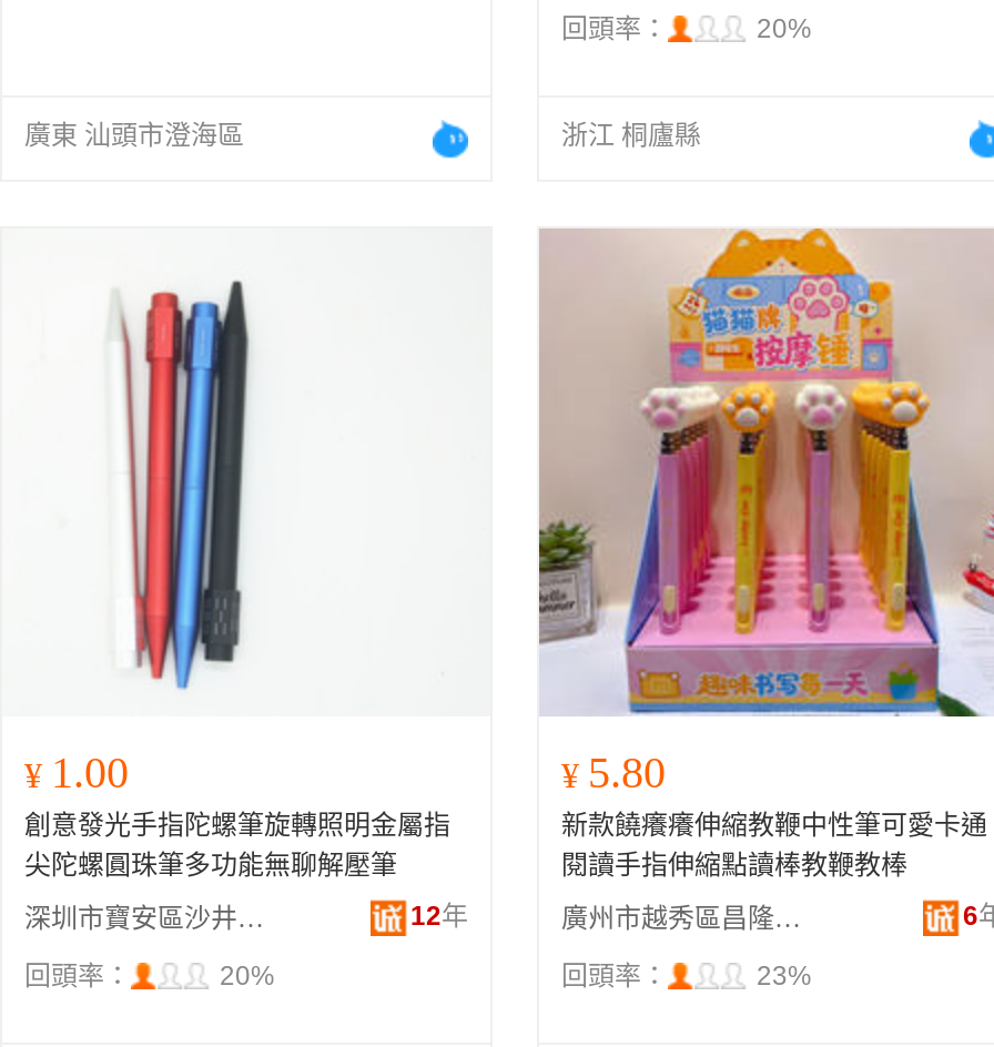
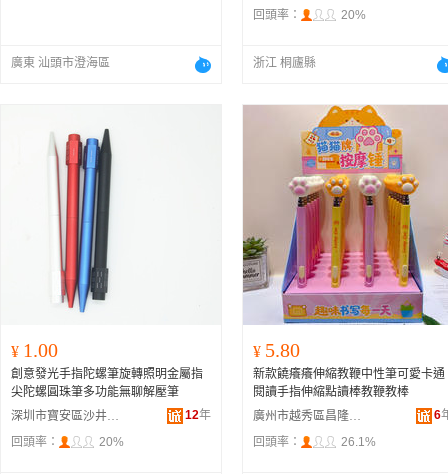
[757,960,812,992] 23% -> [341,435,376,449] 26.1%

